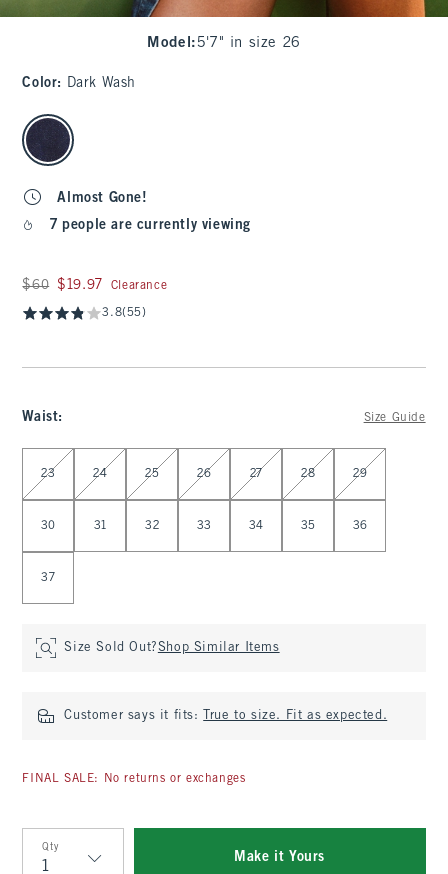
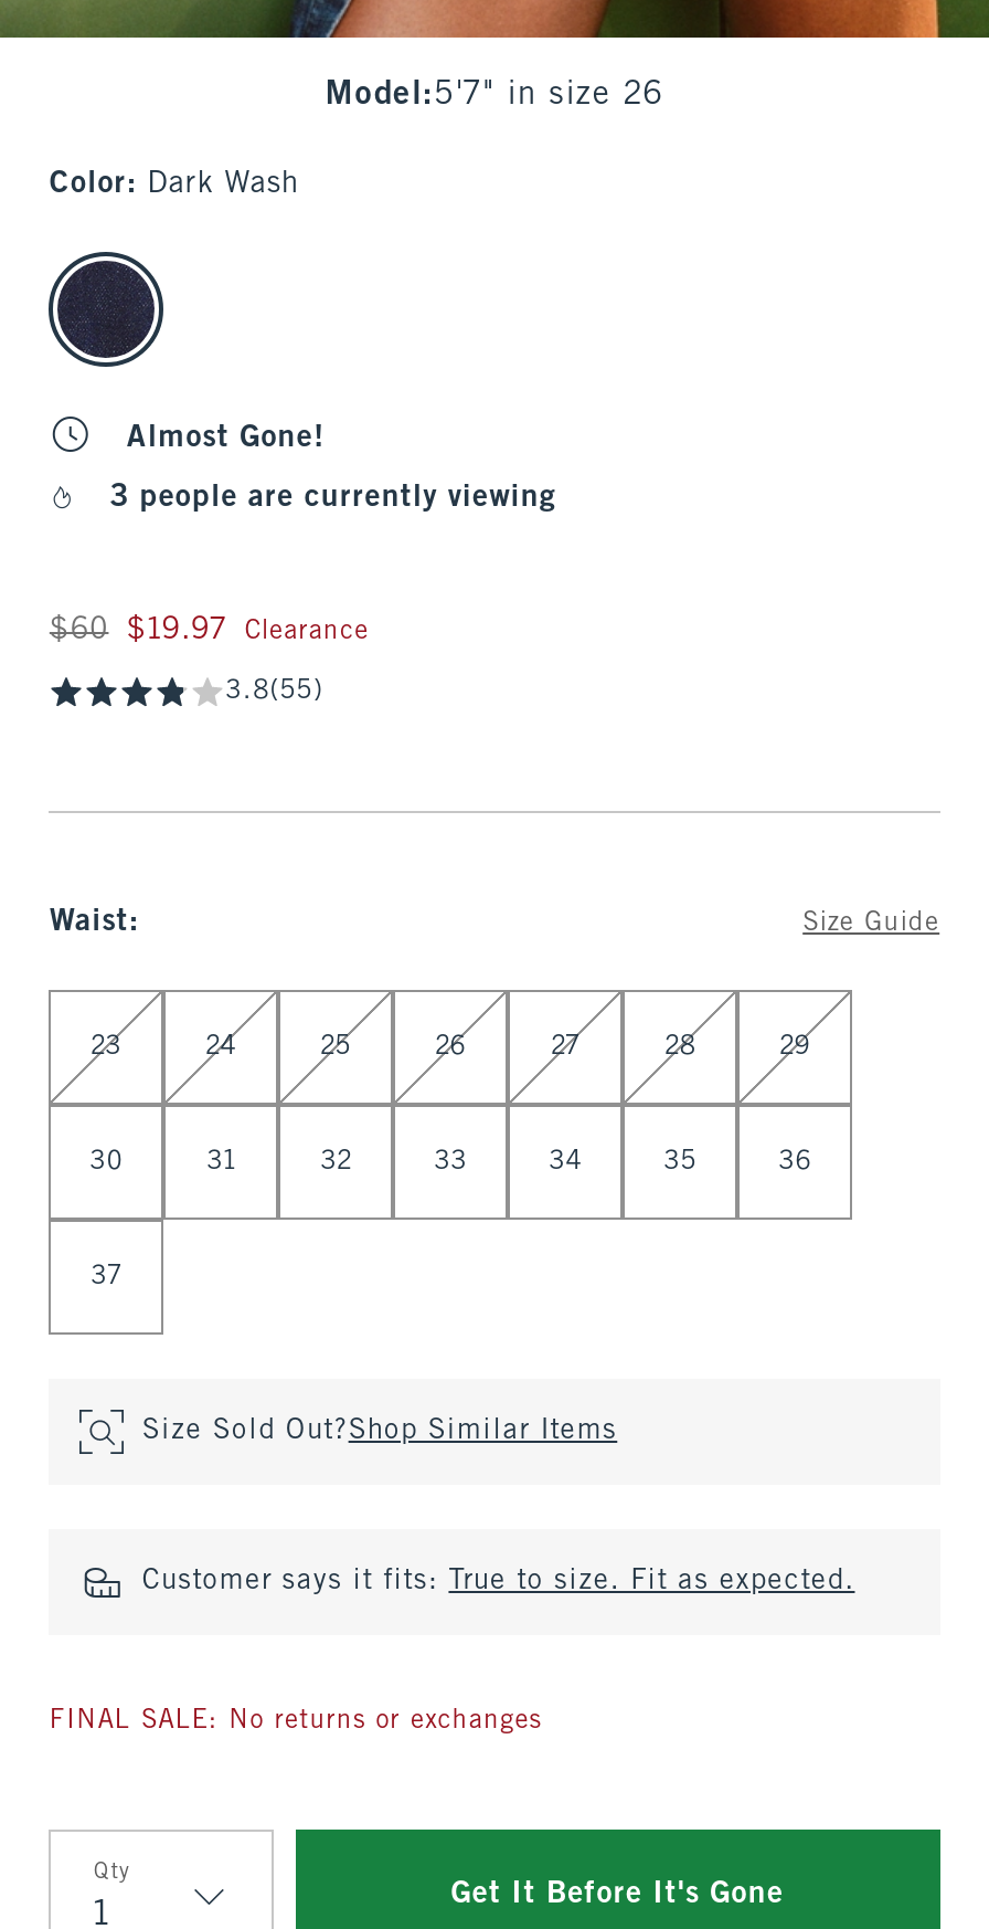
[50,219,251,232] 7 people are currently viewing -> [110,484,556,513] 3 people are currently viewing
[234,851,325,864] Make it Yours -> [451,1880,784,1909] Get It Before It's Gone

